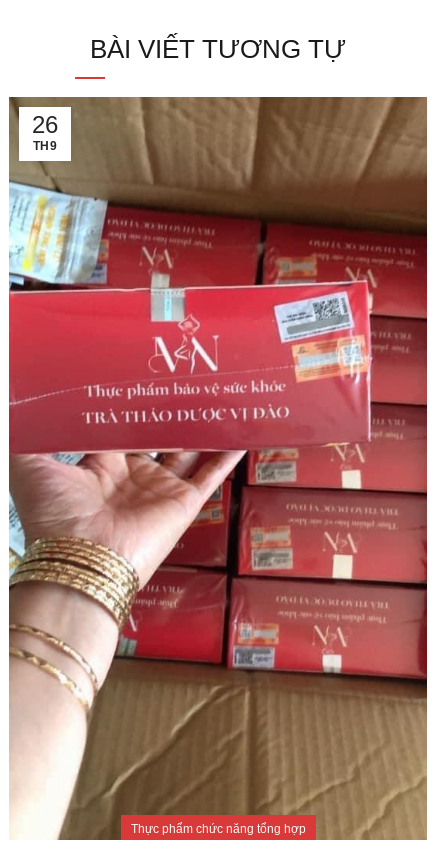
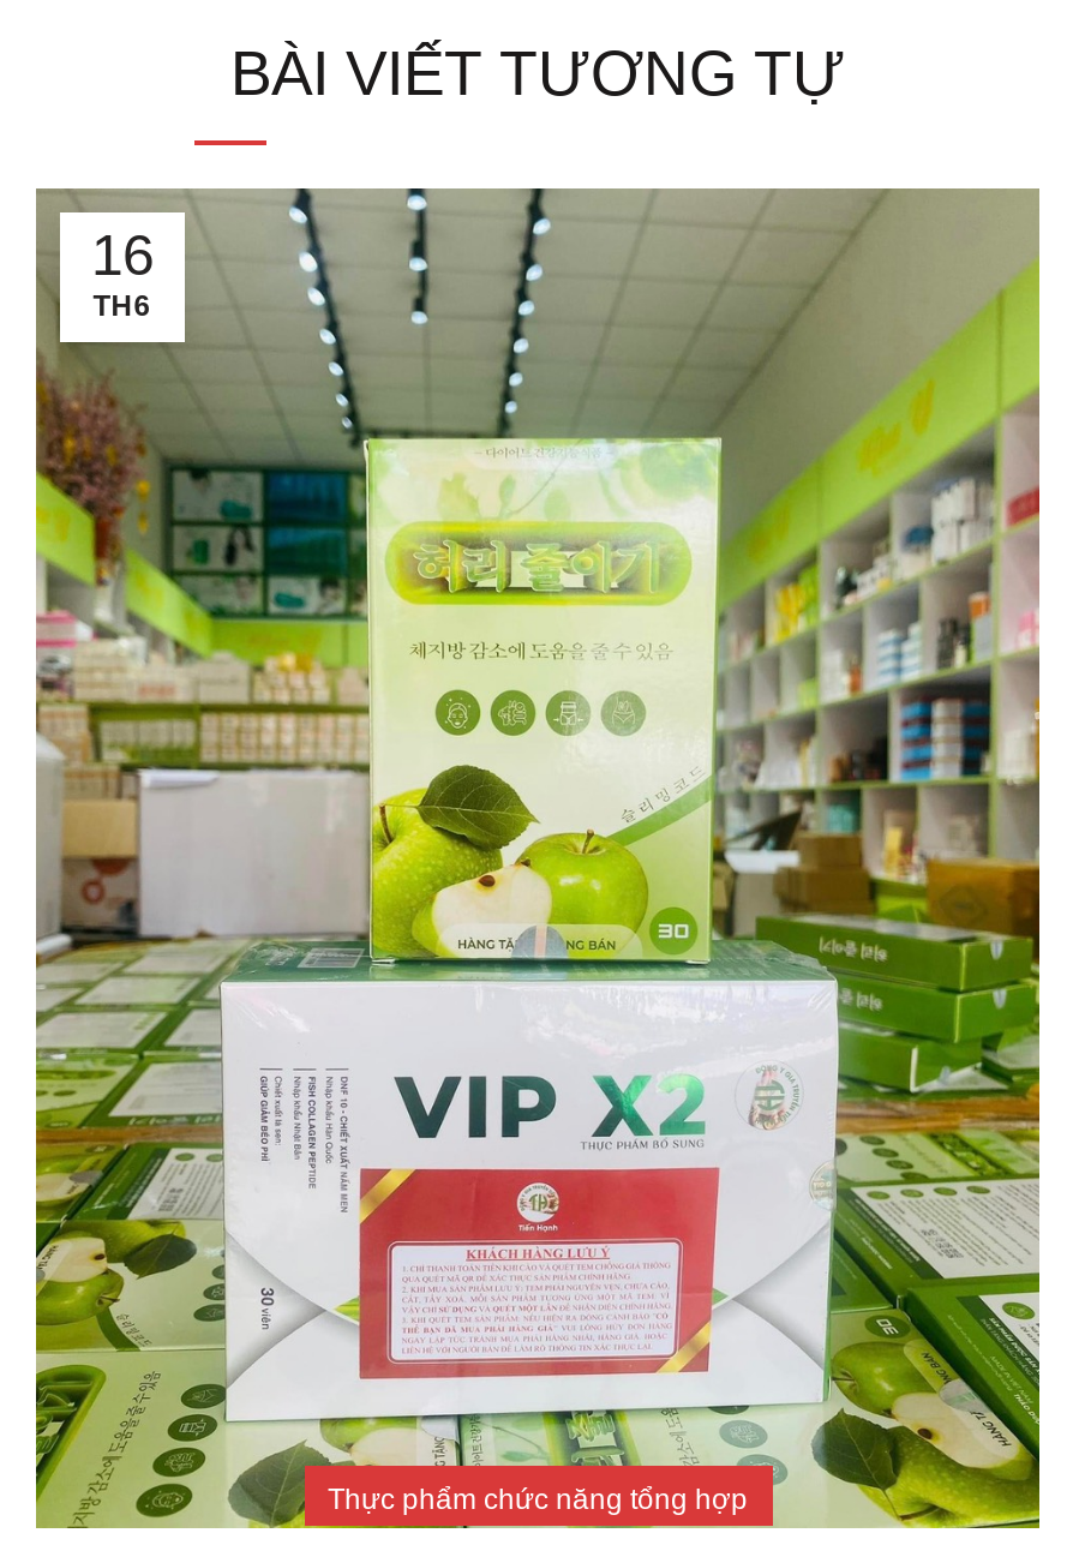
[9,96,428,841] [image] | 26 | TH9 -> [34,186,1042,1531] [image] | 16 | TH6

